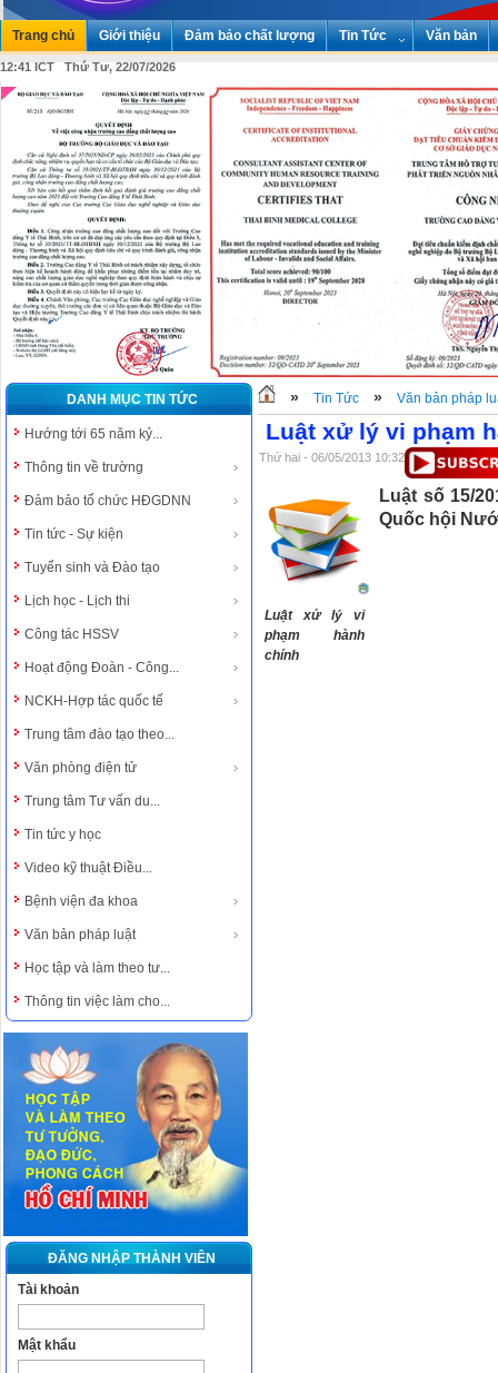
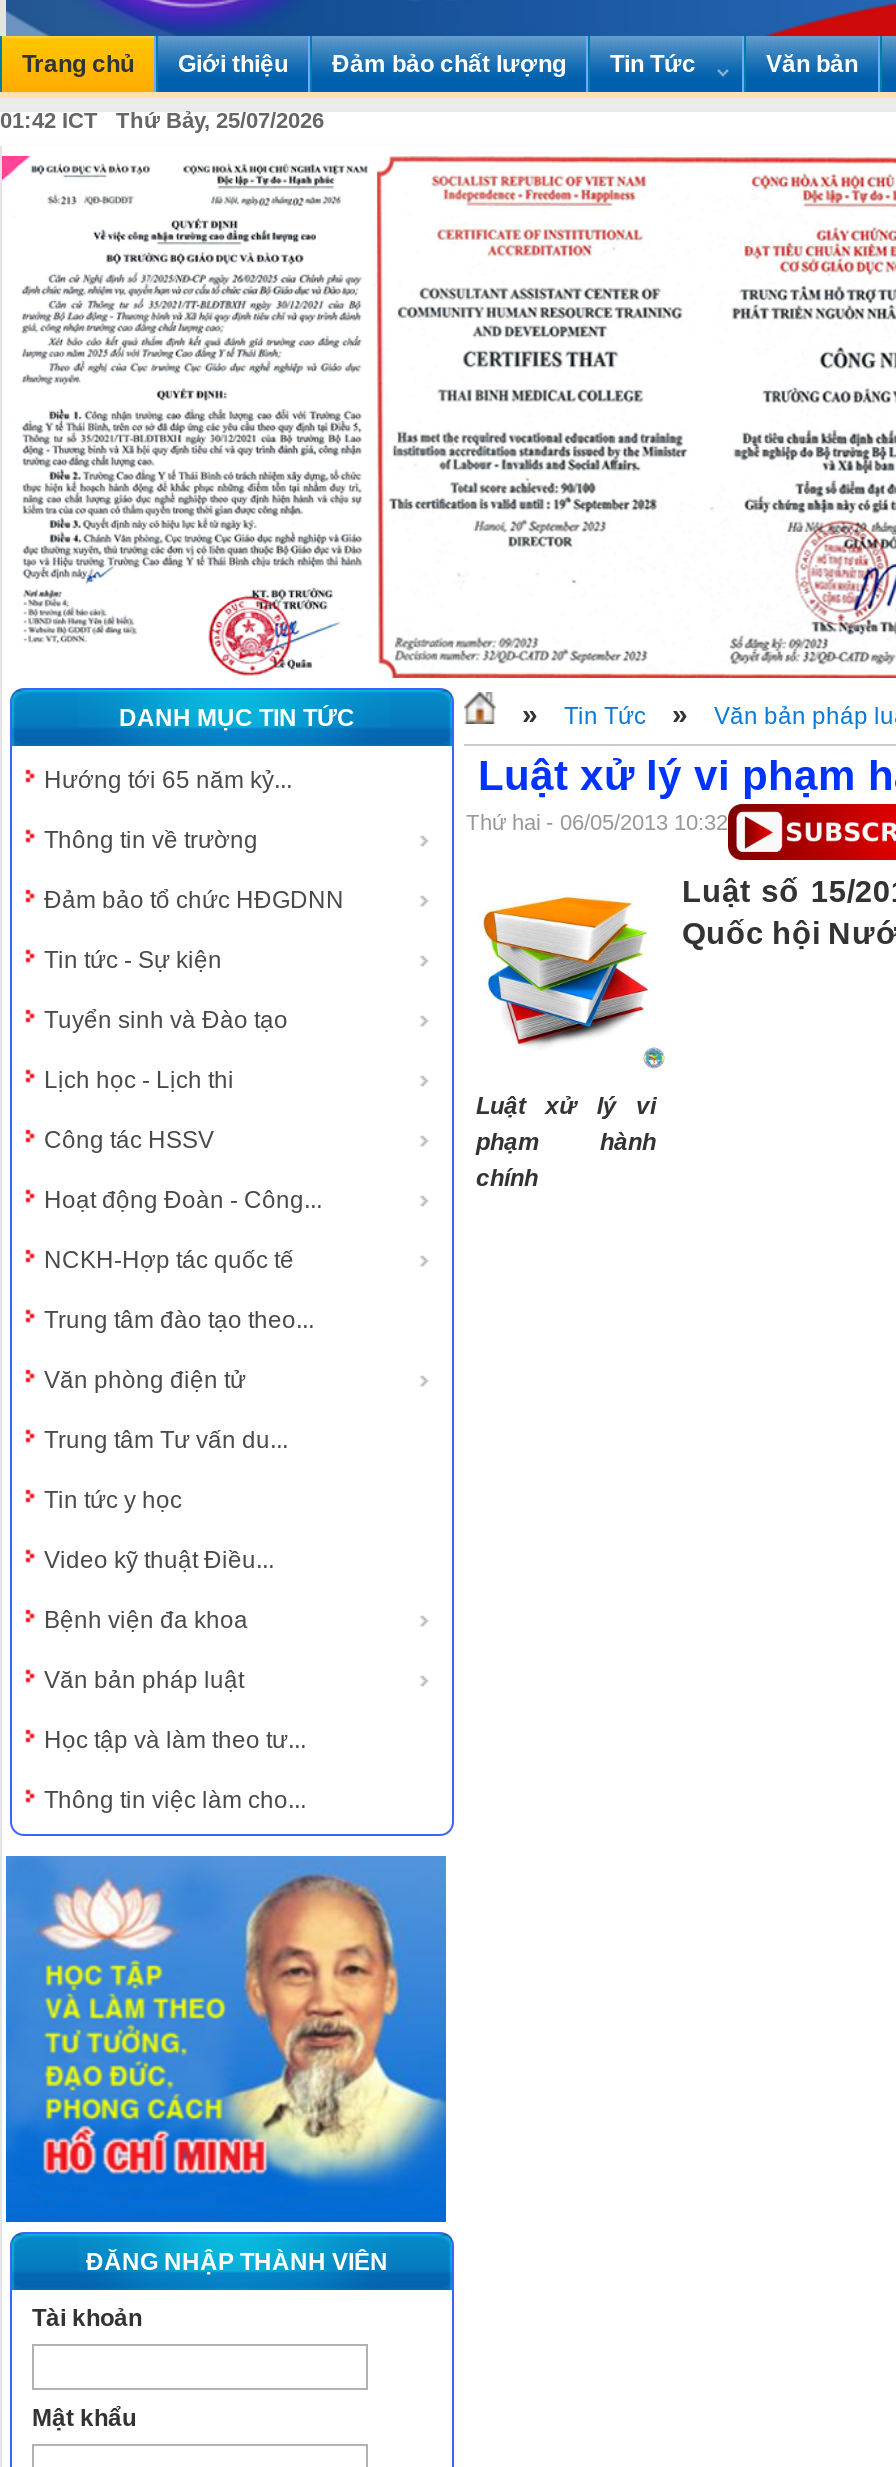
[0,60,176,73] 12:41 ICT Thứ Tư, 22/07/2026 -> [0,108,324,132] 01:42 ICT Thứ Bảy, 25/07/2026

